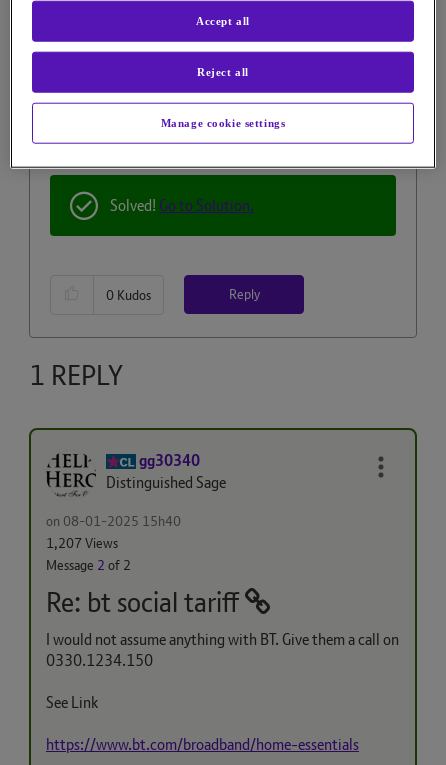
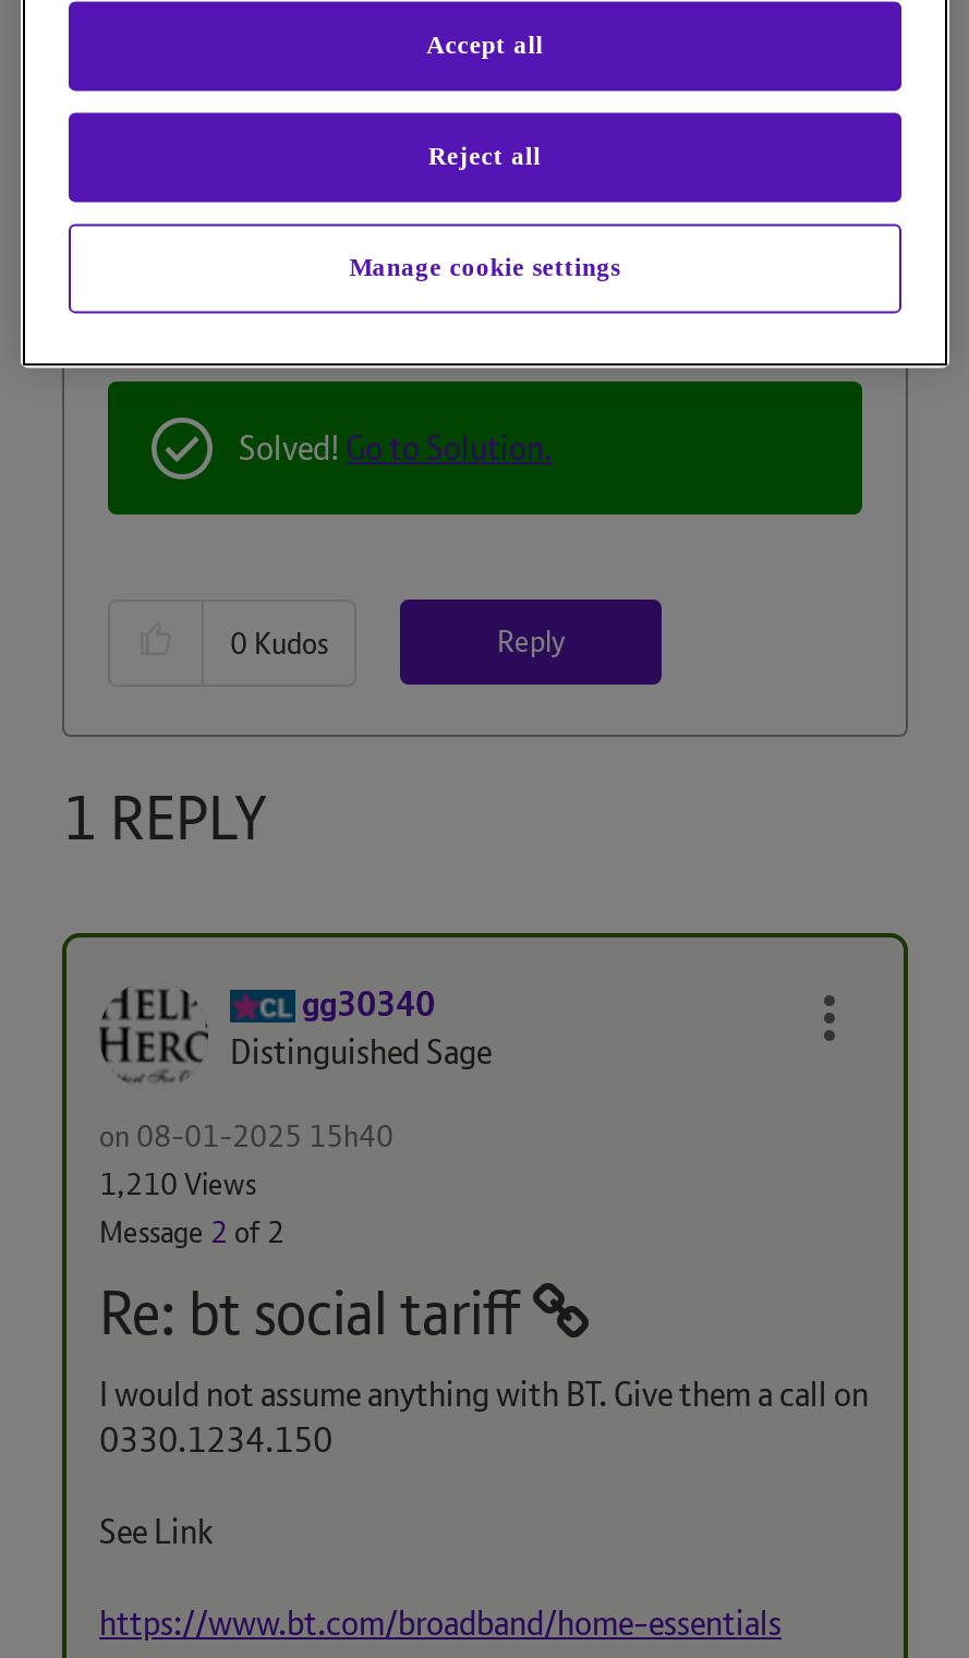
[46,533,118,551] 1,207 Views -> [99,1163,256,1202] 1,210 Views

